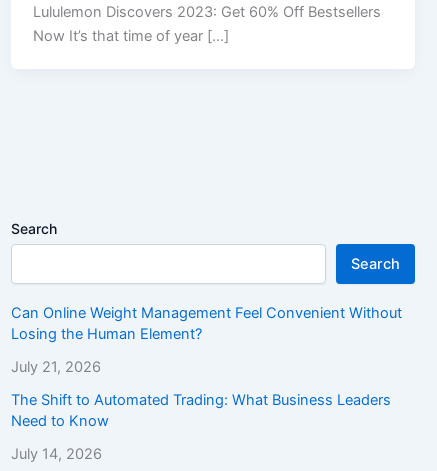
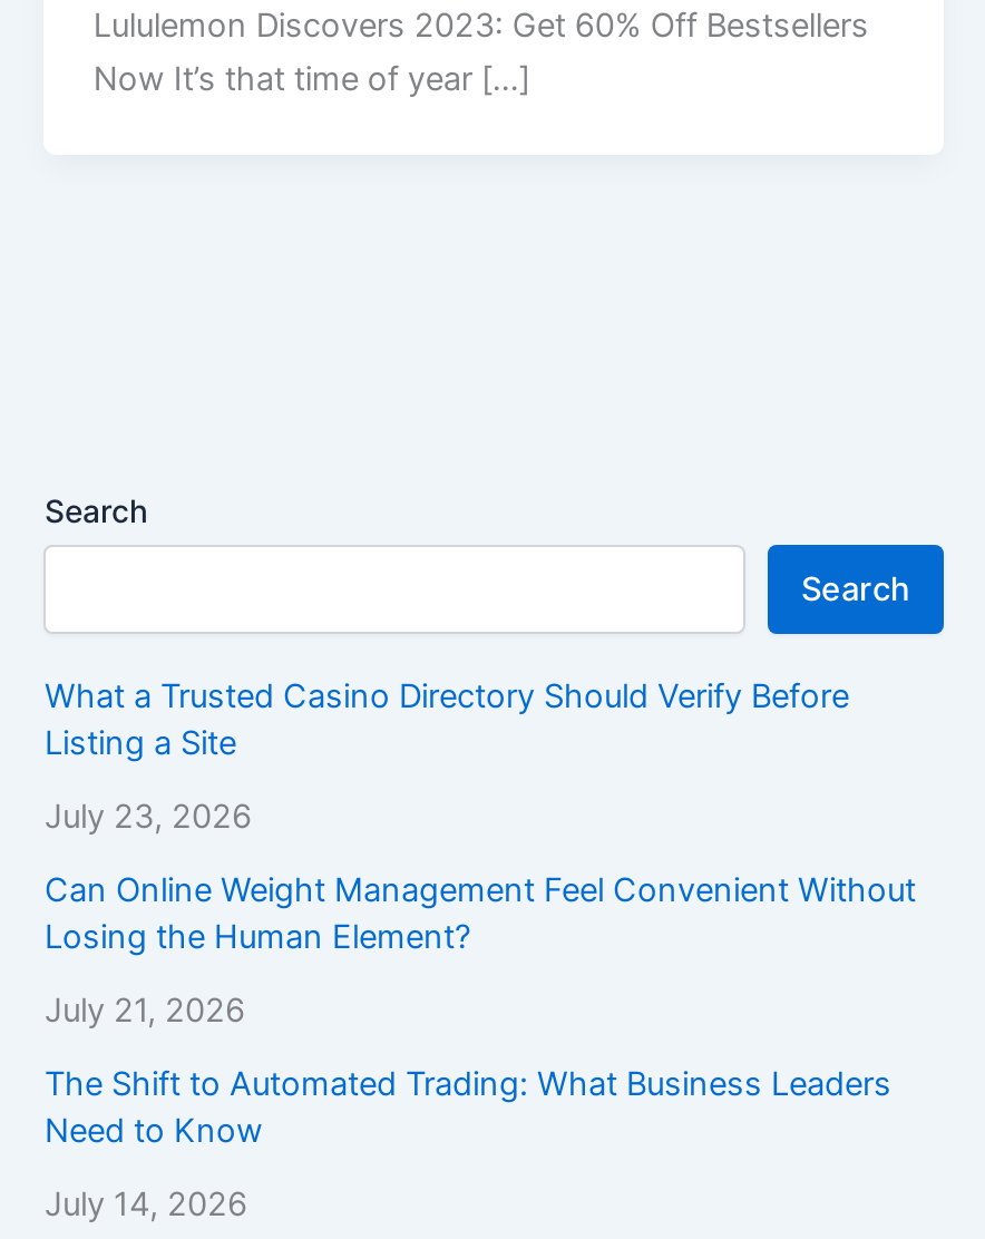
none -> [45,677,849,837] What a Trusted Casino Directory Should Verify Before | Listing a Site | July 23, 2026

